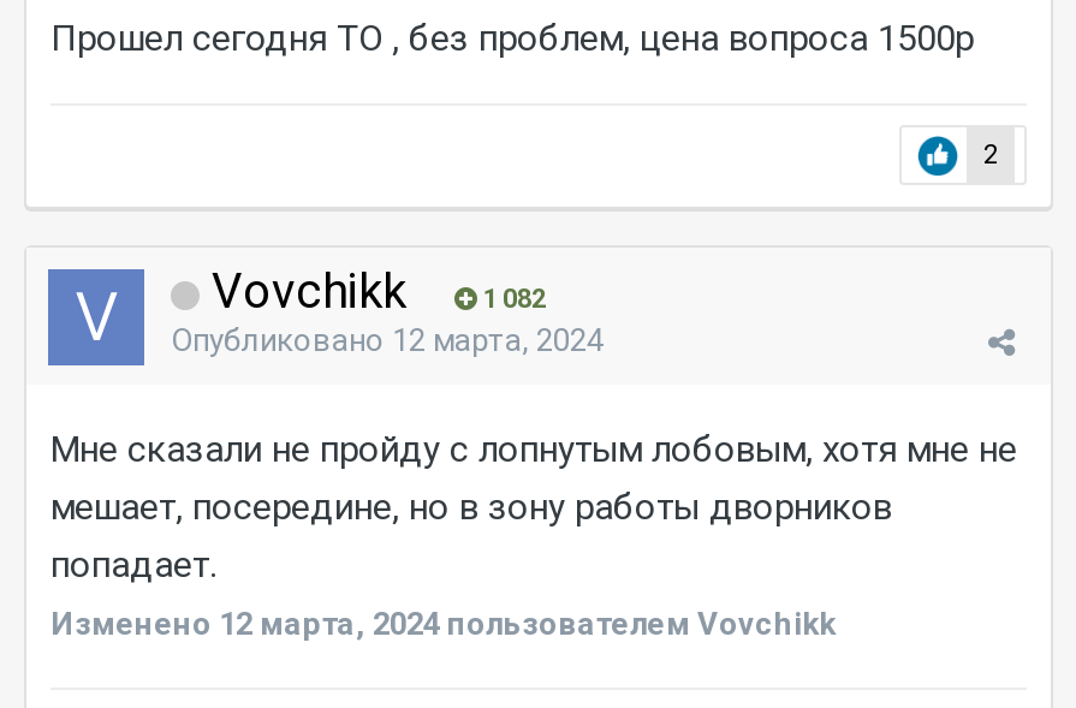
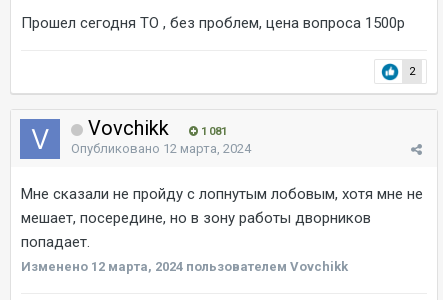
[200,262,546,320] Vovchikk 1 082 -> [83,116,227,140] Vovchikk 1 081

